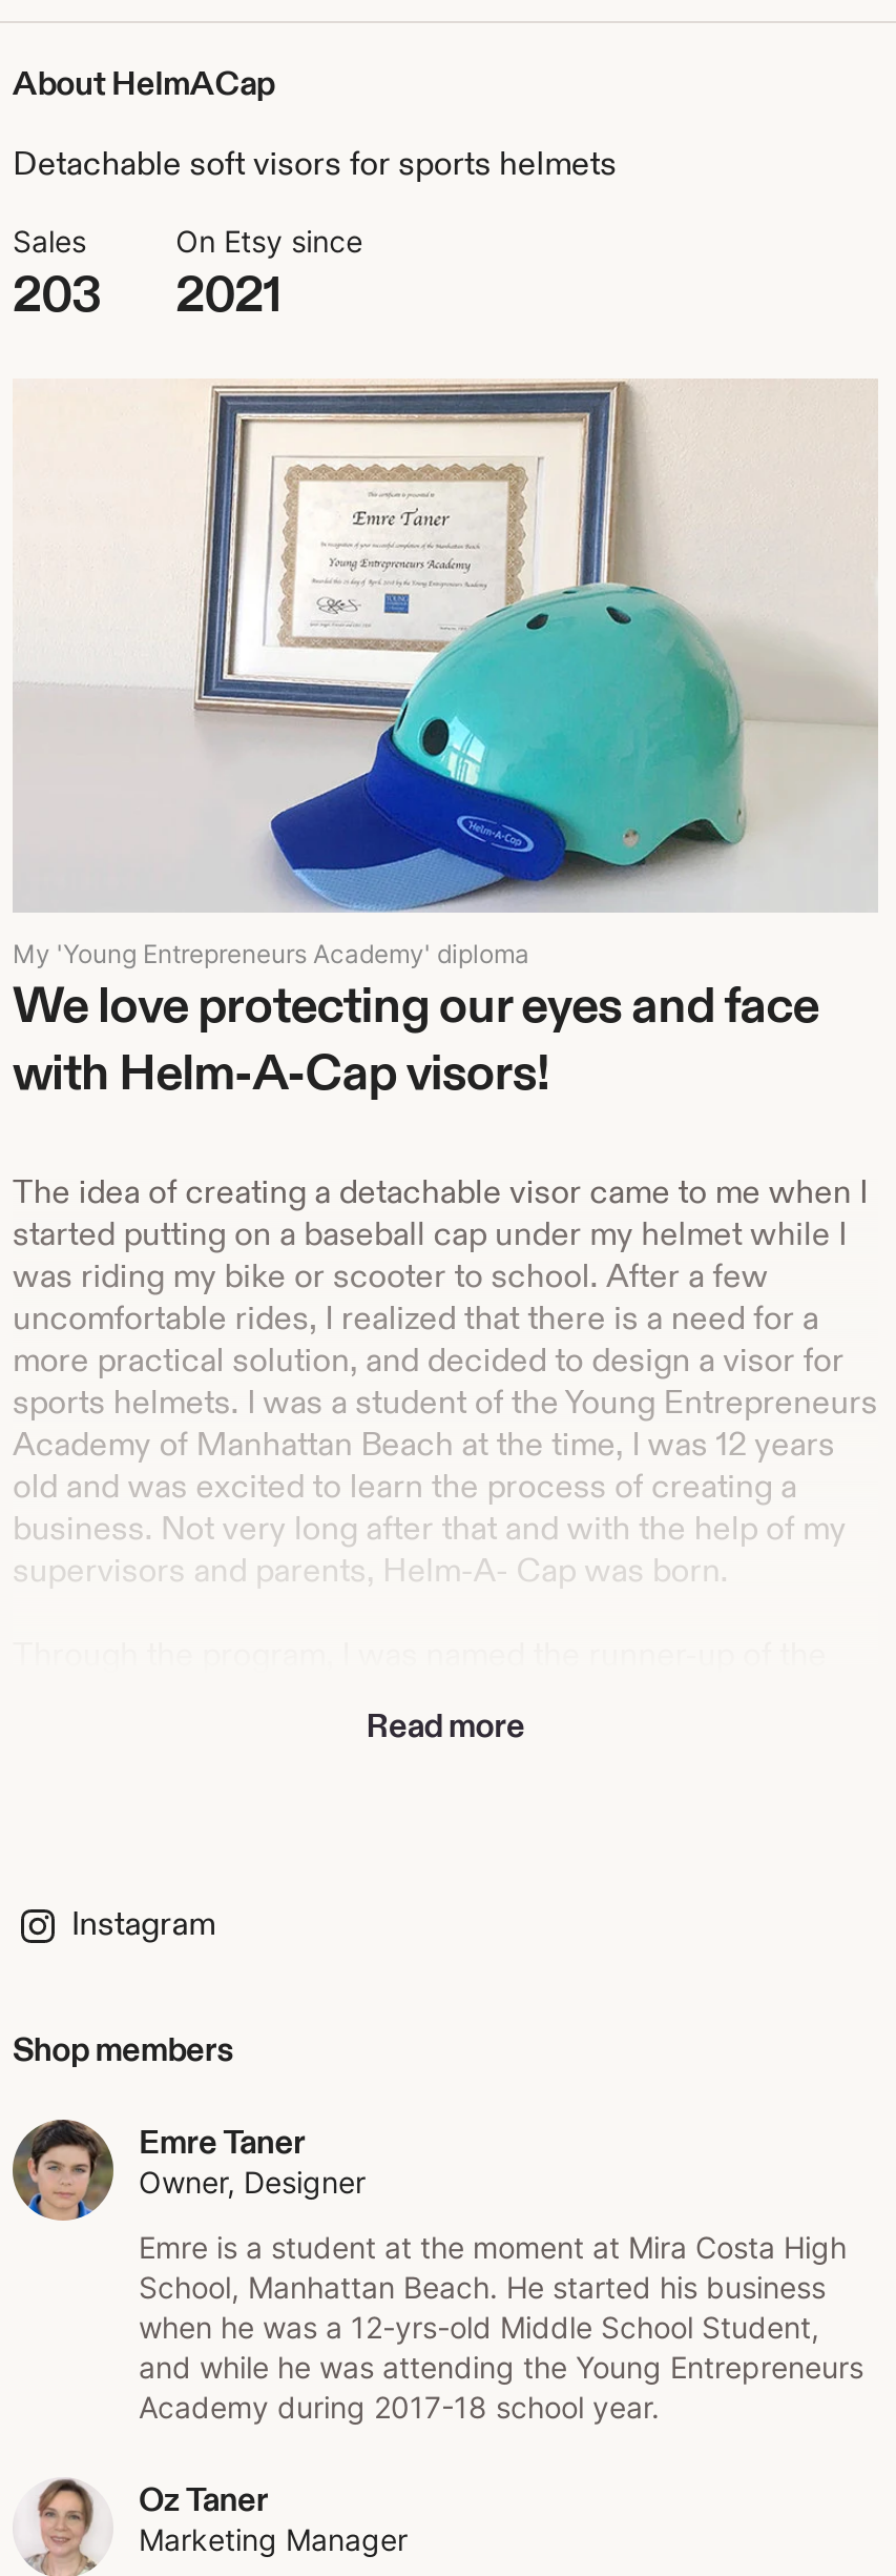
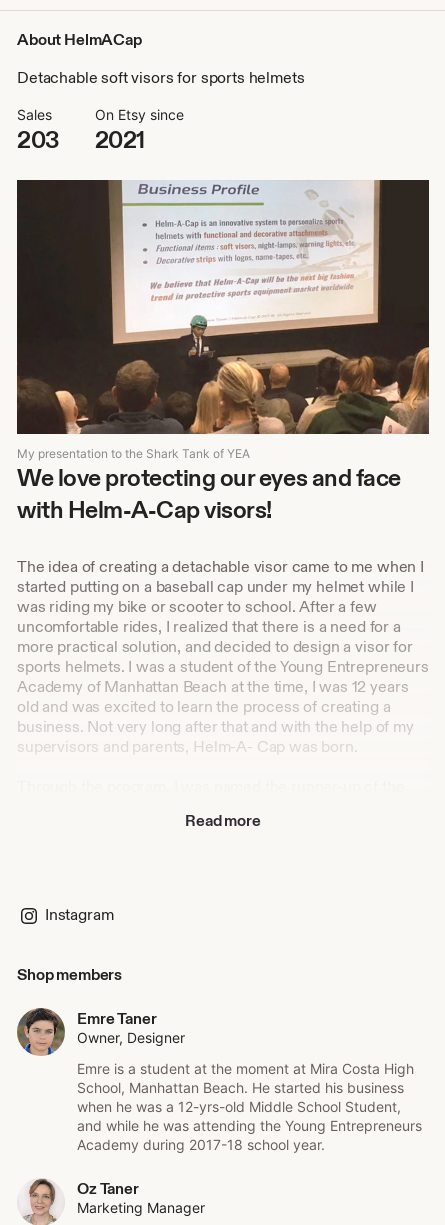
[13,379,878,969] [image] | My 'Young Entrepreneurs Academy' diploma -> [16,179,430,461] [image] | My presentation to the Shark Tank of YEA

